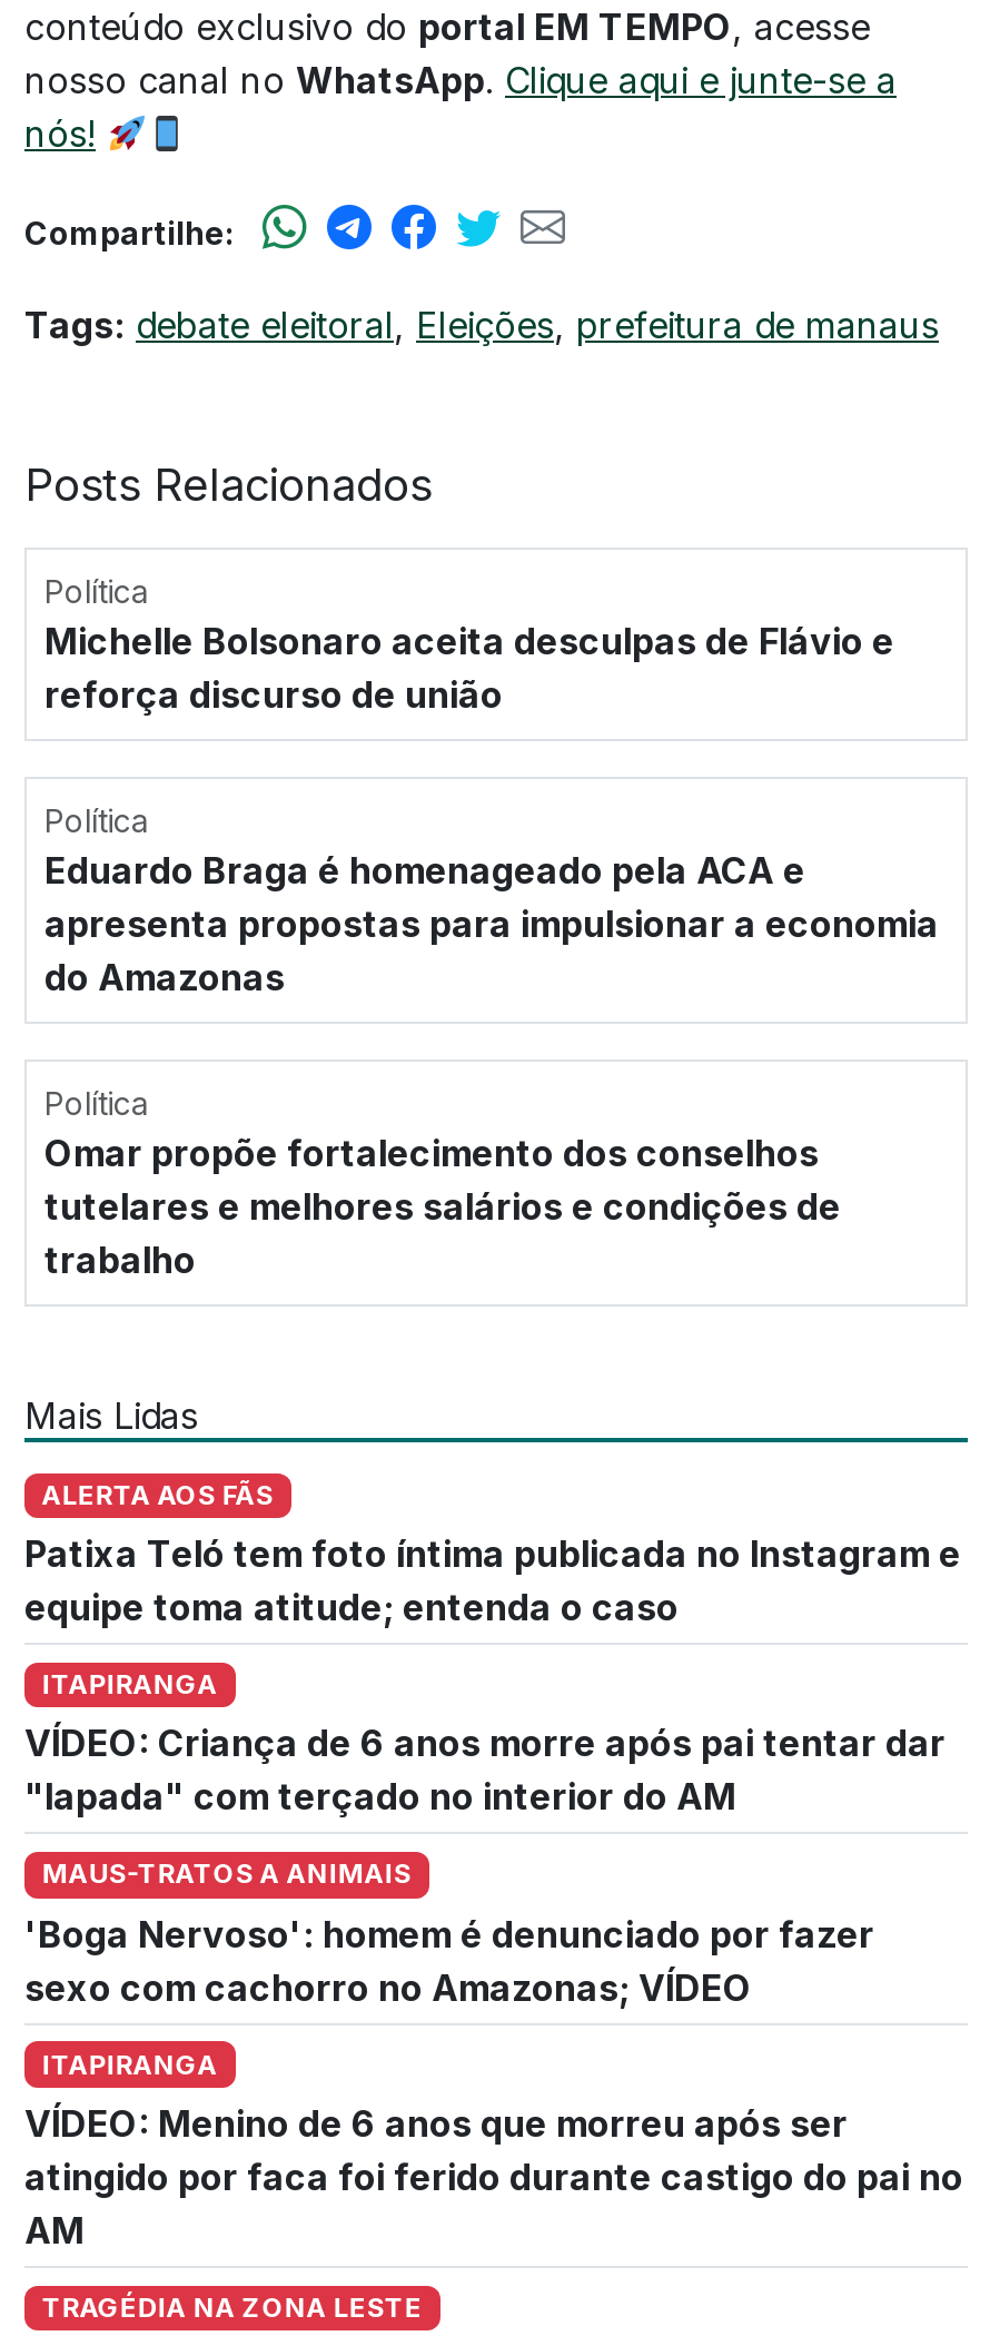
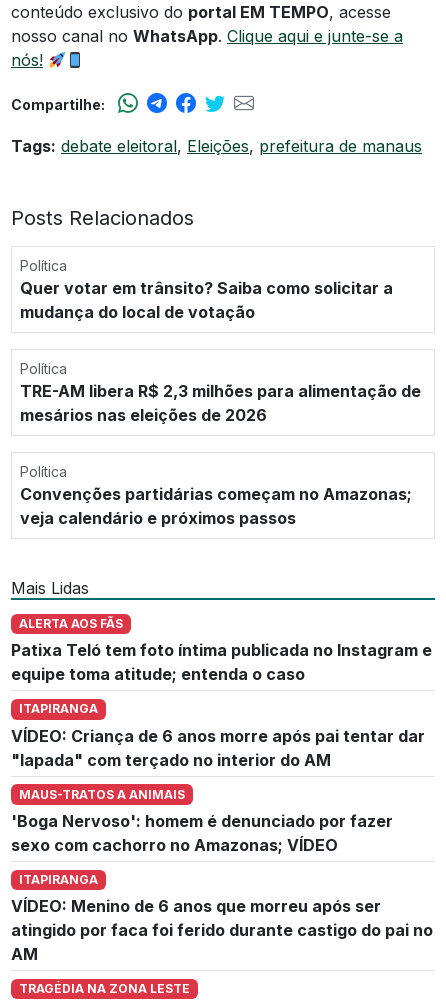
[44,619,894,717] Michelle Bolsonaro aceita desculpas de Flávio e | reforça discurso de união -> [20,278,393,322] Quer votar em trânsito? Saiba como solicitar a | mudança do local de votação
[44,848,939,1000] Eduardo Braga é homenageado pela ACA e | apresenta propostas para impulsionar a economia | do Amazonas -> [20,381,421,425] TRE-AM libera R$ 2,3 milhões para alimentação de | mesários nas eleições de 2026
[44,1131,841,1282] Omar propõe fortalecimento dos conselhos | tutelares e melhores salários e condições de | trabalho -> [20,484,412,528] Convenções partidárias começam no Amazonas; | veja calendário e próximos passos

